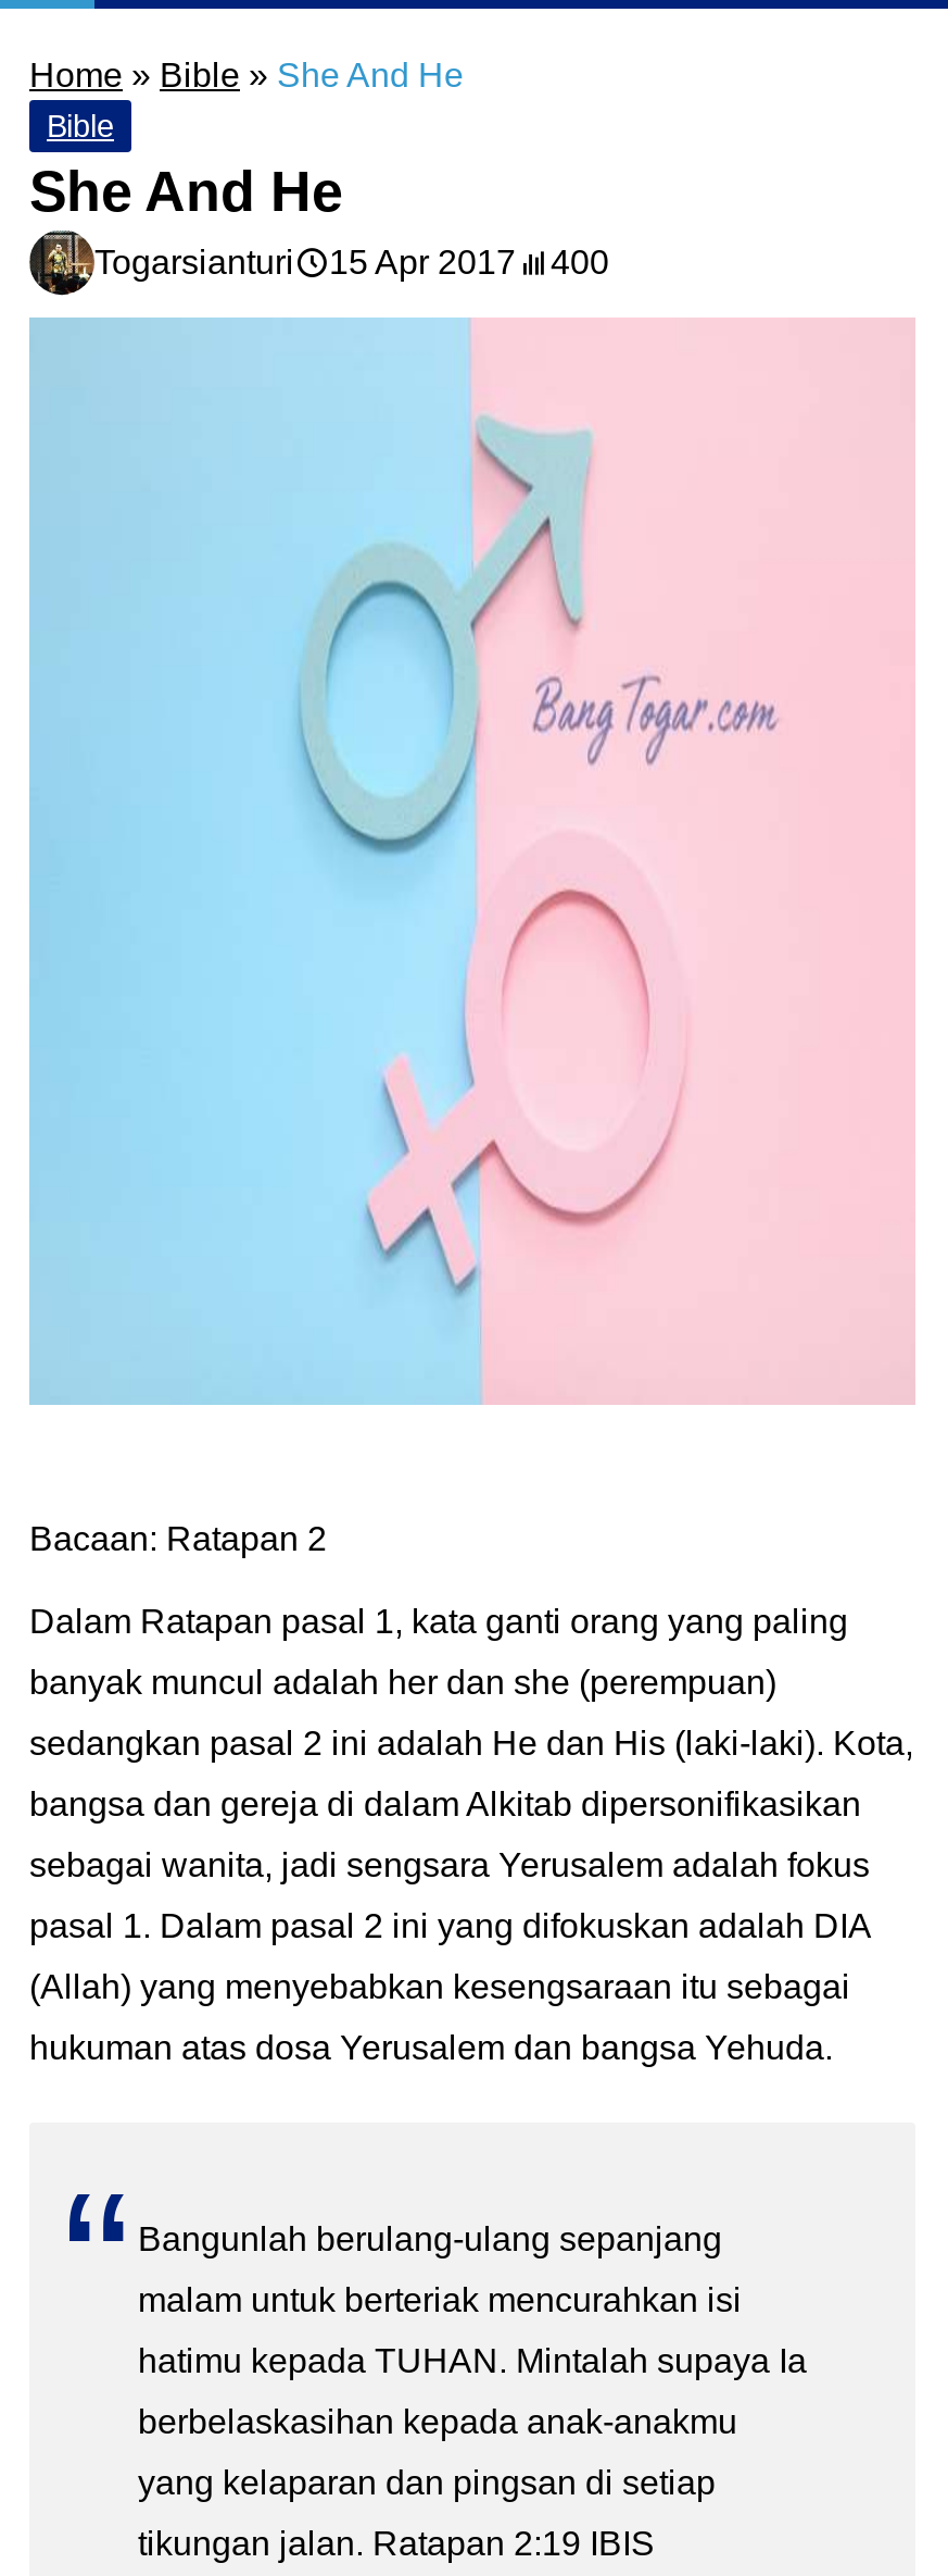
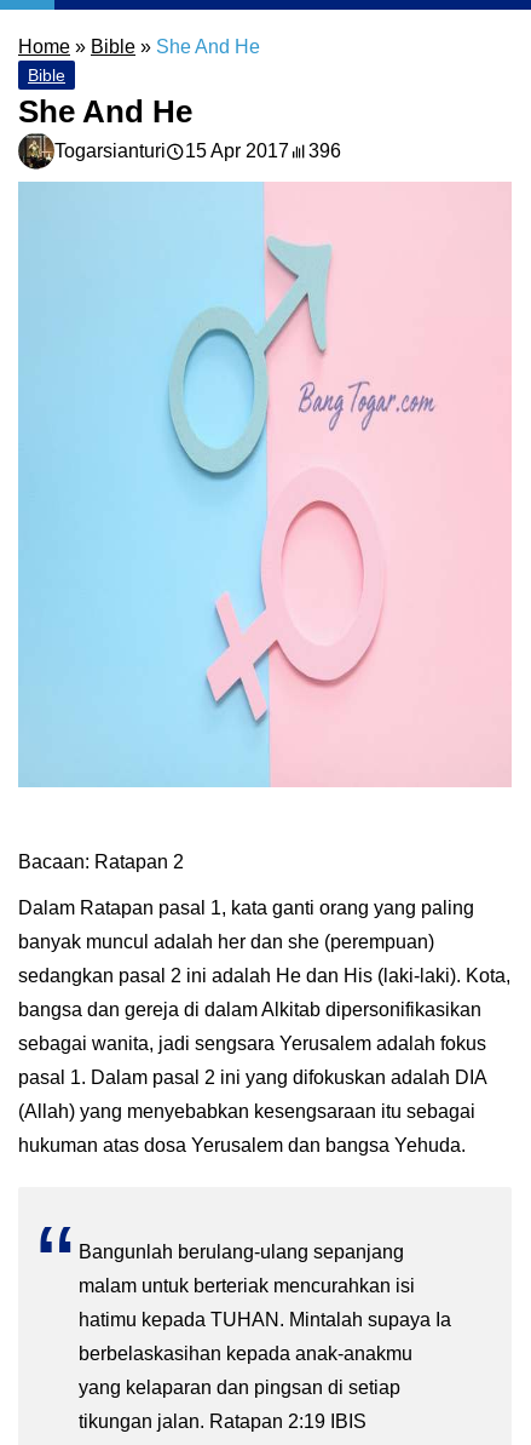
[94,243,609,280] Togarsianturi 15 Apr 2017 400 -> [54,140,341,161] Togarsianturi 15 Apr 2017 396

